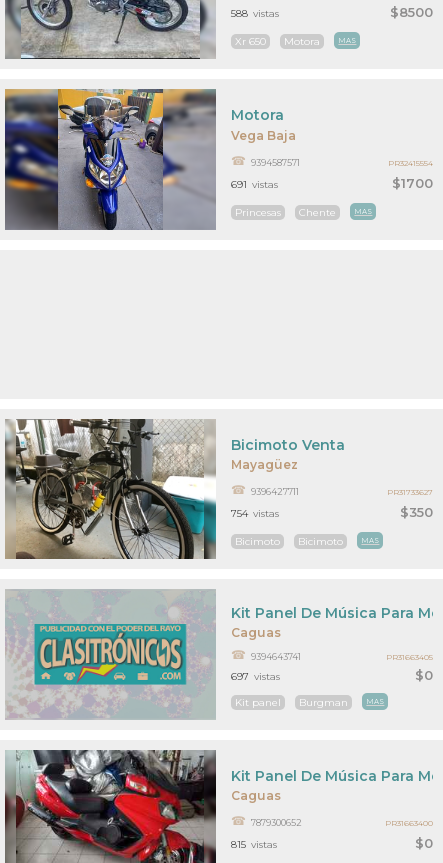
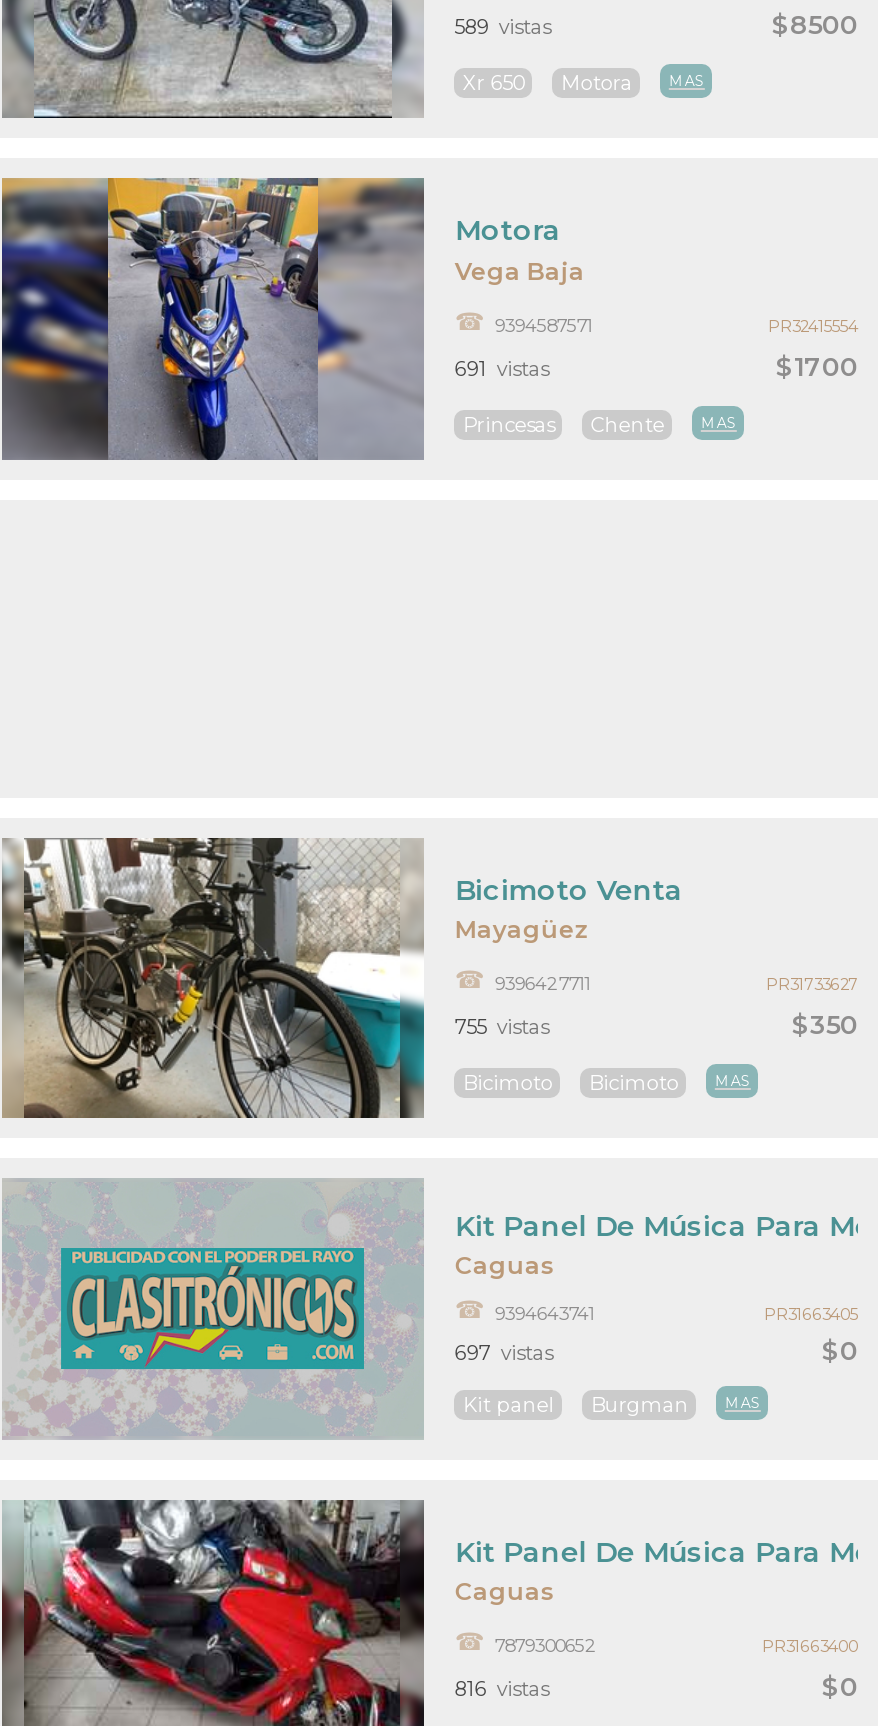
[231,7,279,20] 588 vistas -> [455,15,551,41] 589 vistas
[231,507,279,520] 754 vistas -> [455,1015,549,1041] 755 vistas
[231,838,277,851] 815 vistas -> [455,1677,549,1703] 816 vistas

